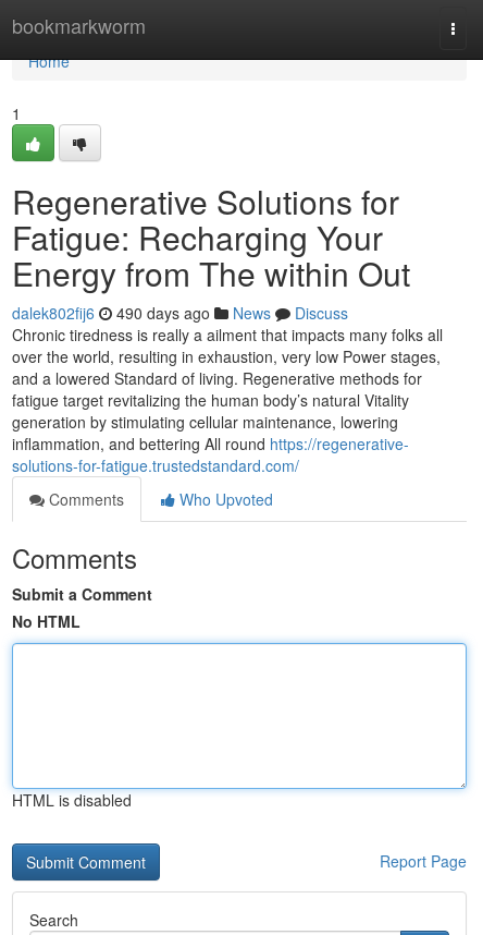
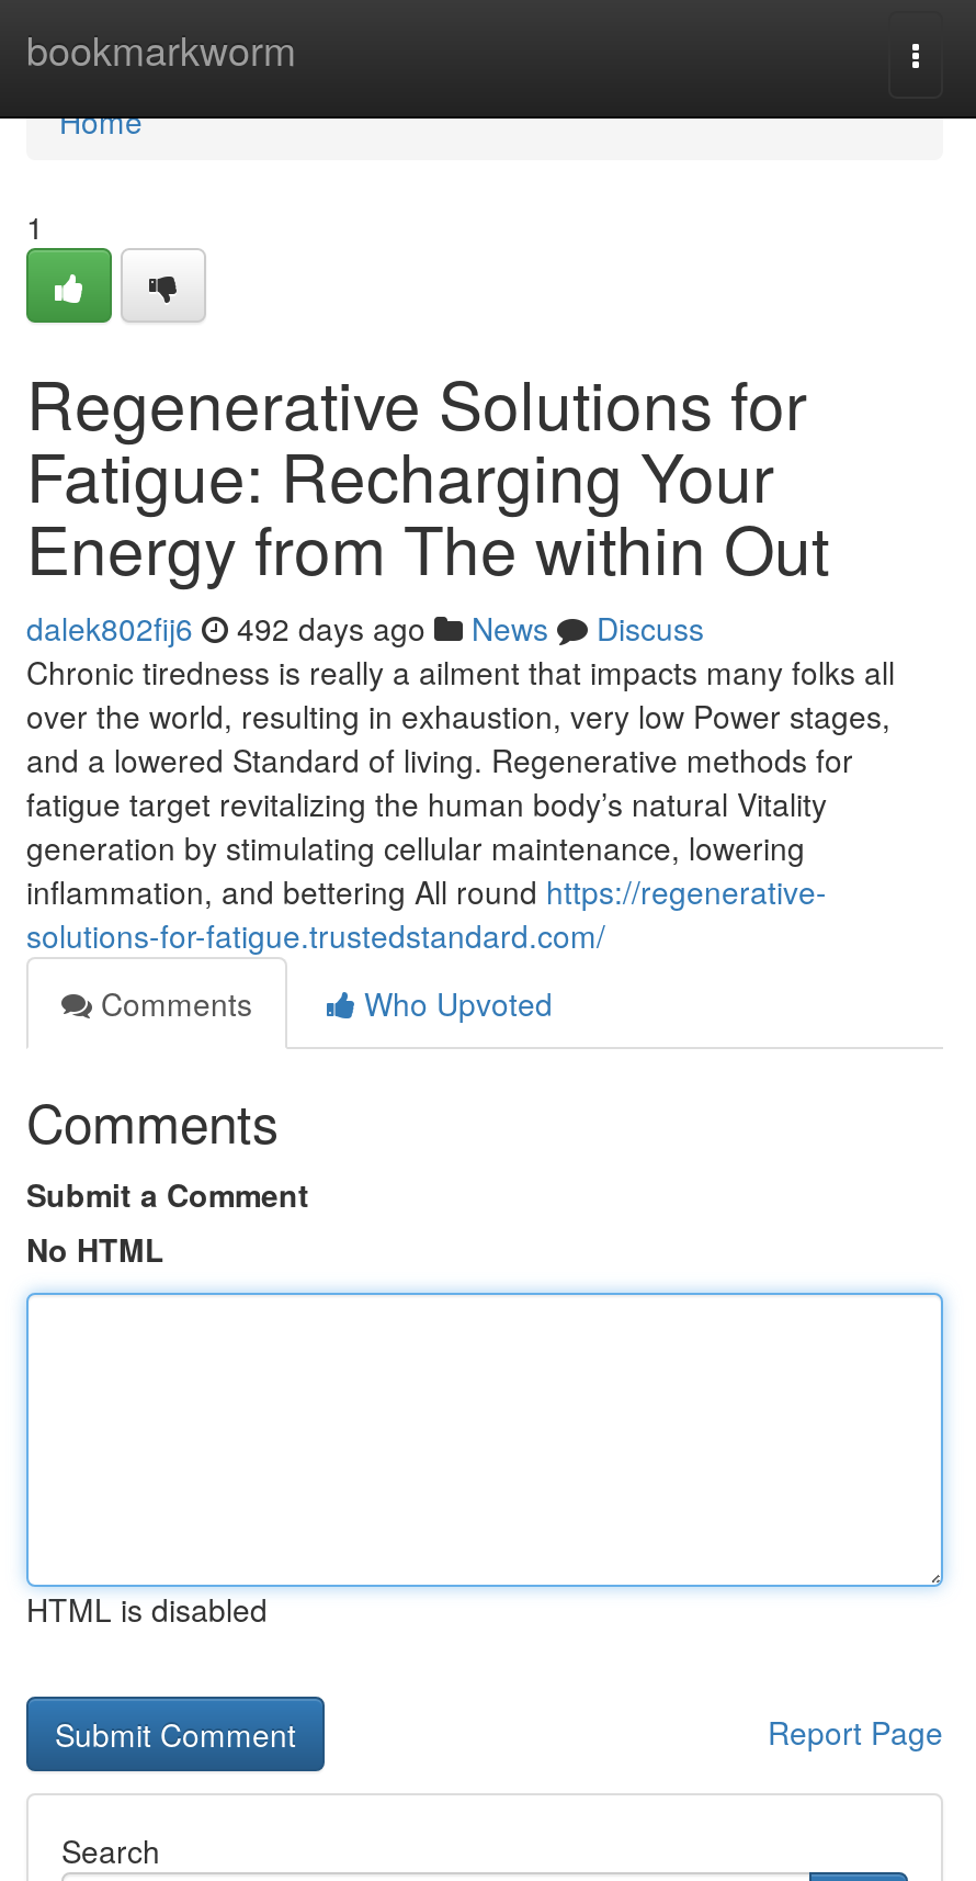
[12,302,348,324] dalek802fij6 490 days ago News Discuss -> [26,606,704,650] dalek802fij6 492 days ago News Discuss

